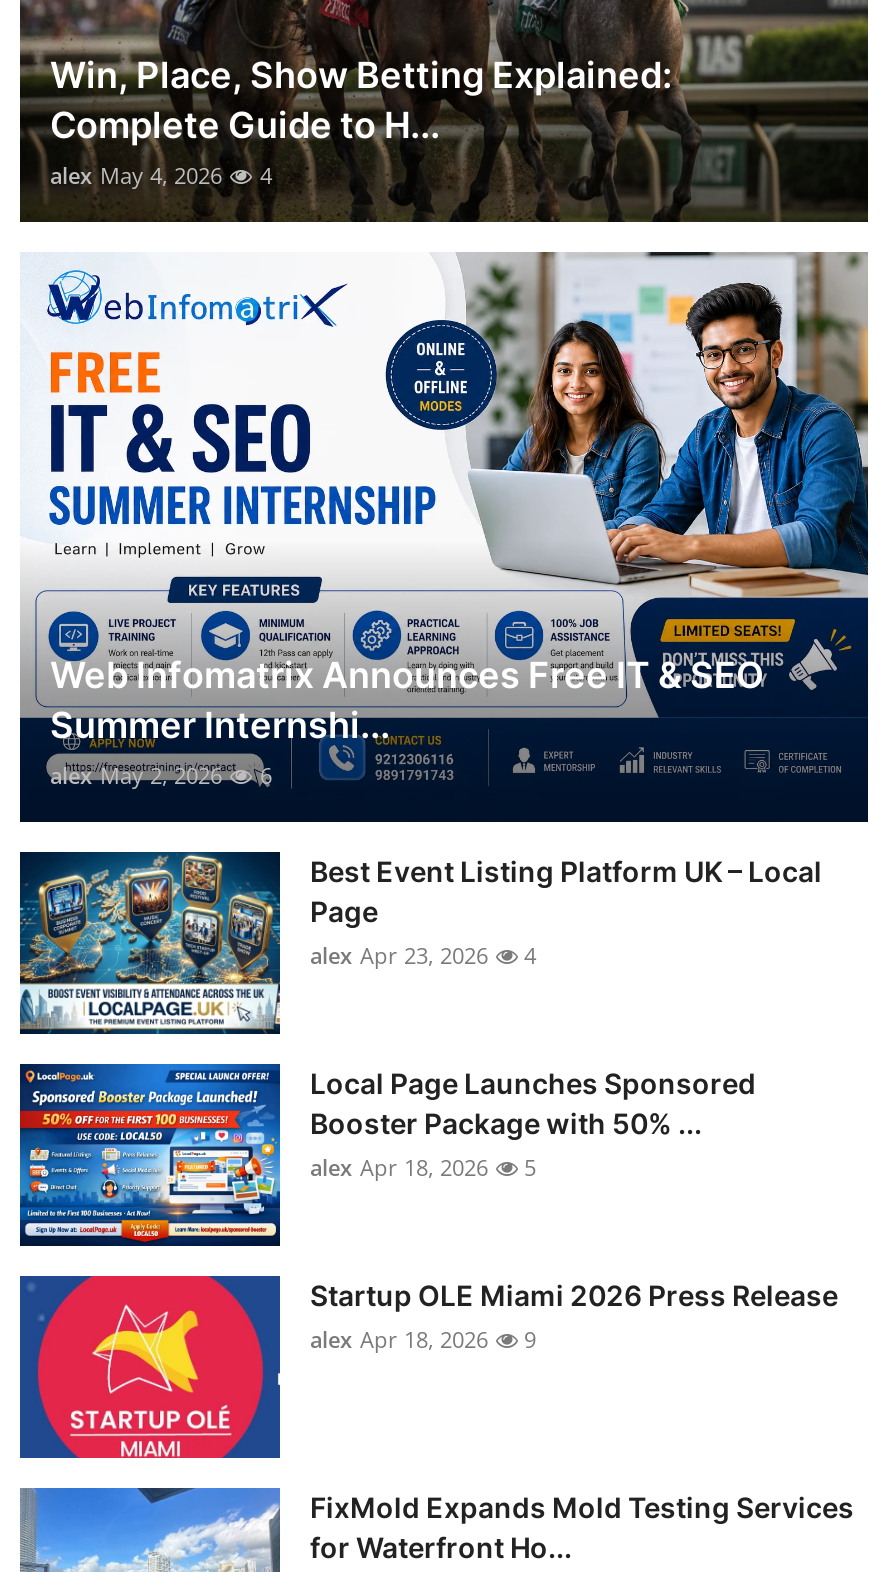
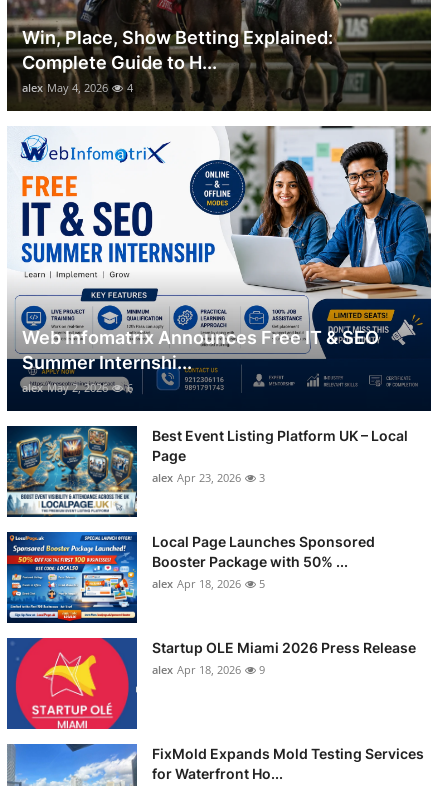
[310,940,536,970] alex Apr 23, 2026 4 -> [152,470,265,485] alex Apr 23, 2026 3

